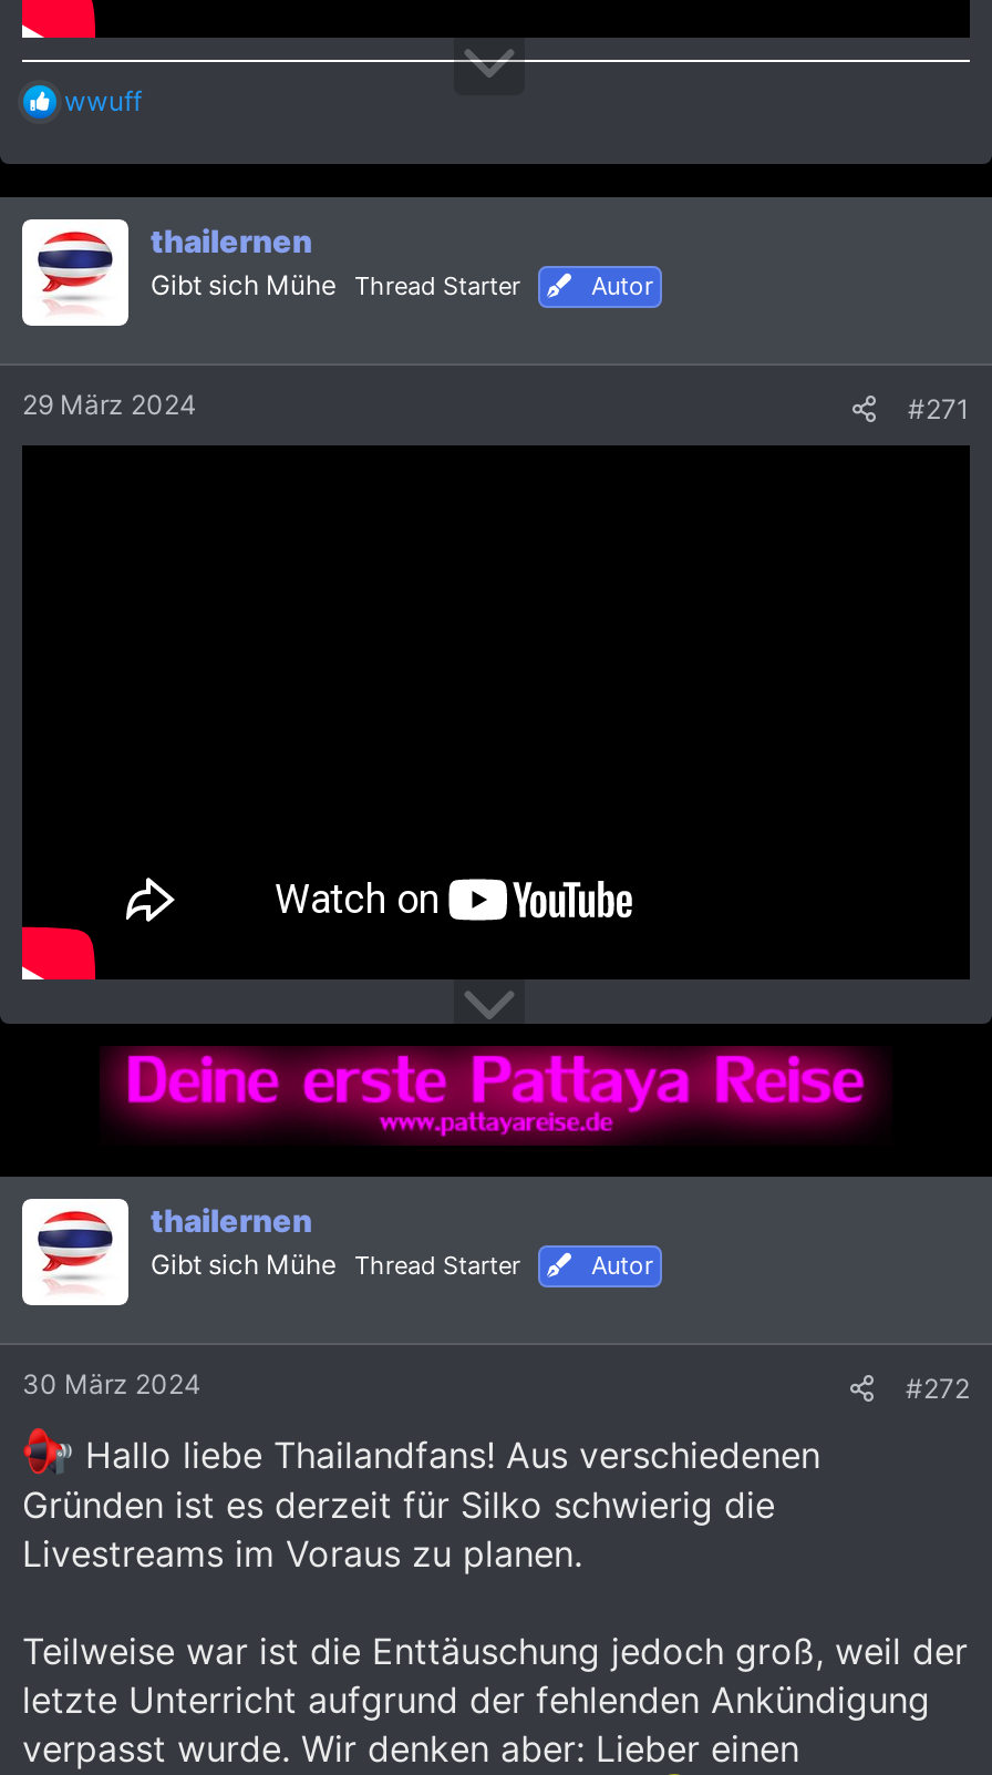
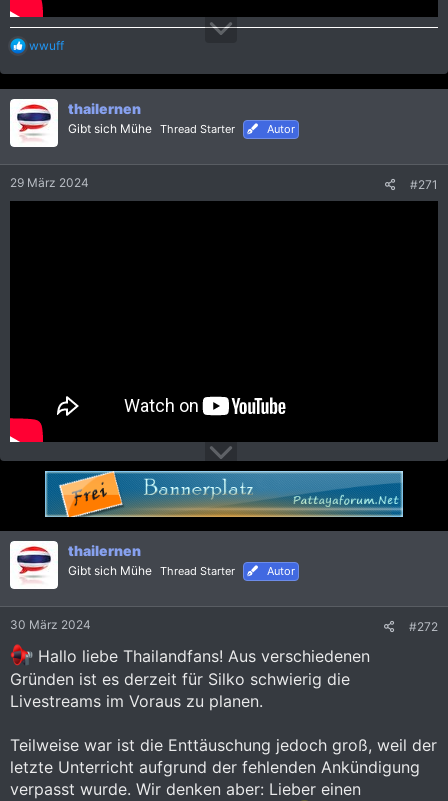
[100,1044,892,1146] [image] -> [44,470,404,518] [image]

